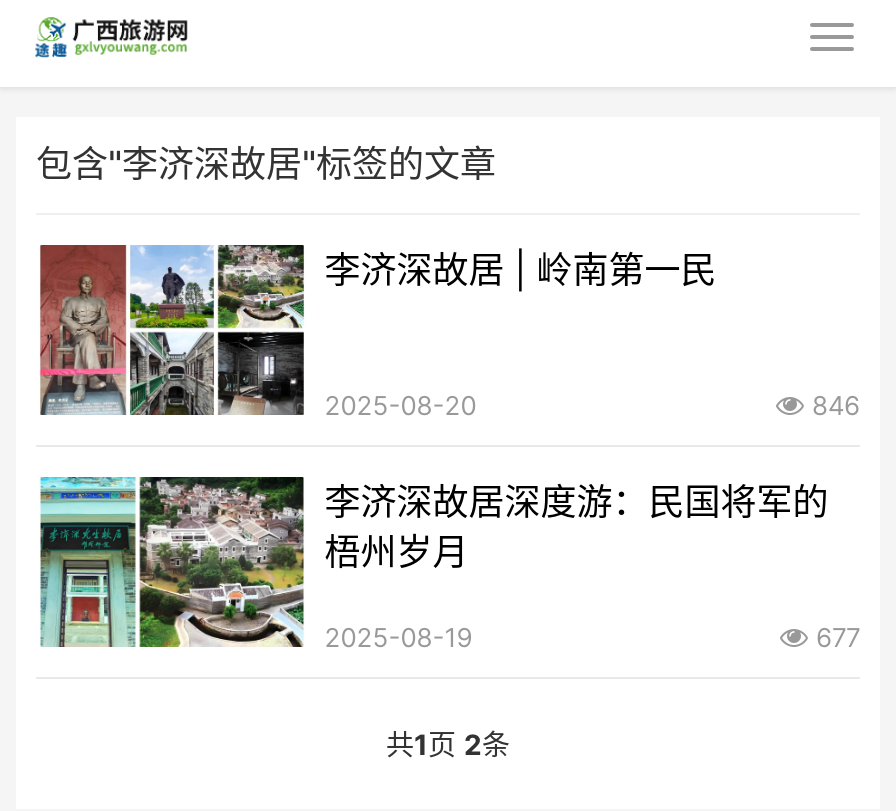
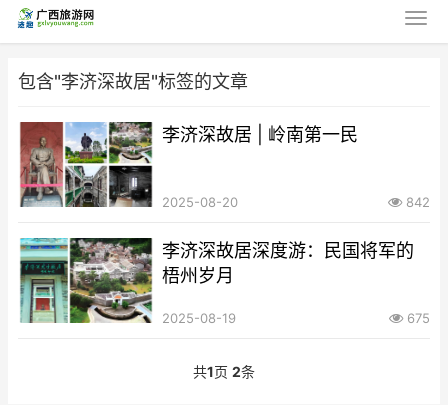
[804,389,860,421] 846 -> [402,194,430,210] 842
[808,621,860,653] 677 -> [403,310,430,326] 675

